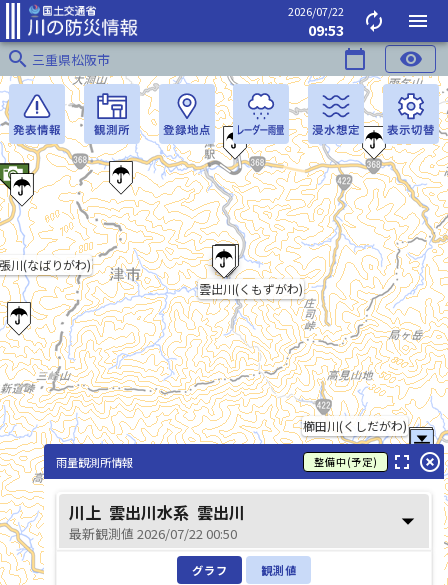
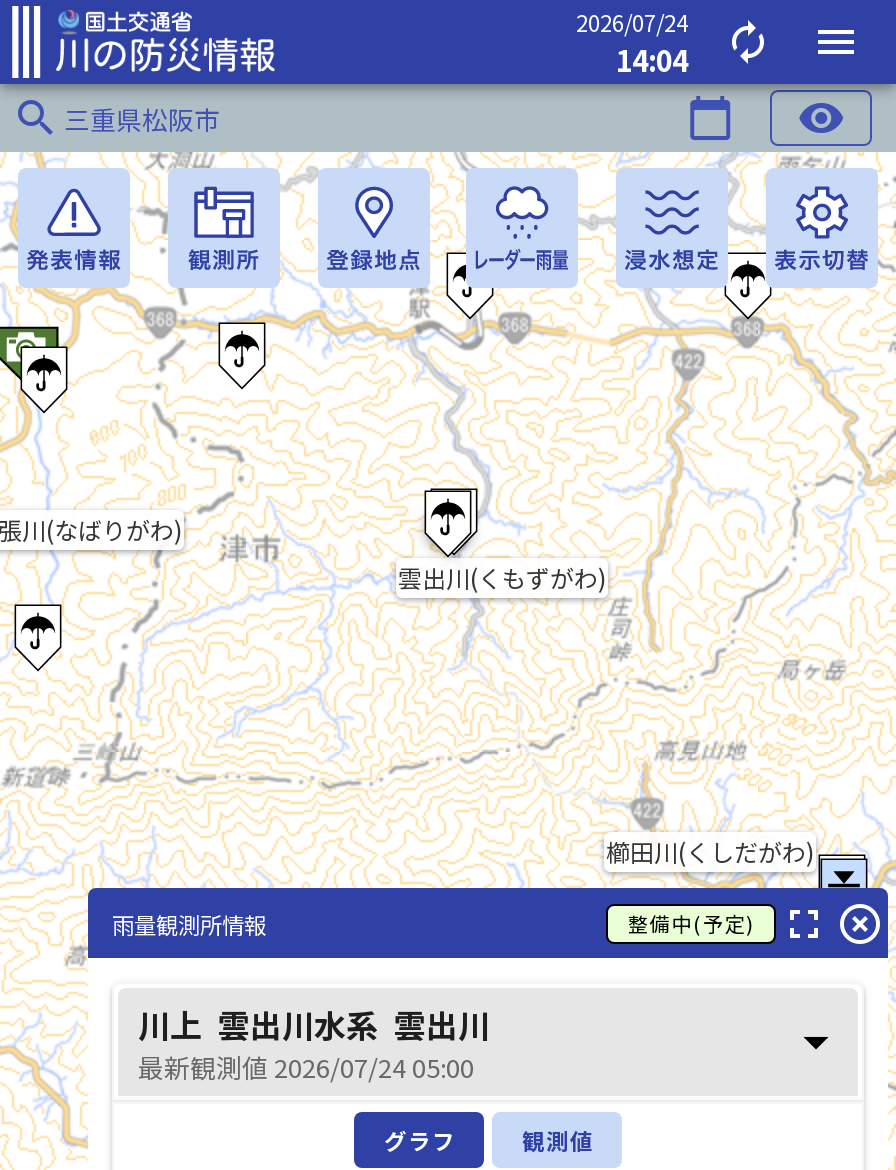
[288,2,344,18] 2026/07/22 -> [576,5,688,37] 2026/07/24
[308,18,344,39] 09:53 -> [616,37,688,79] 14:04
[69,524,237,543] 最新観測値 2026/07/22 00:50 -> [138,1048,474,1086] 最新観測値 2026/07/24 05:00

